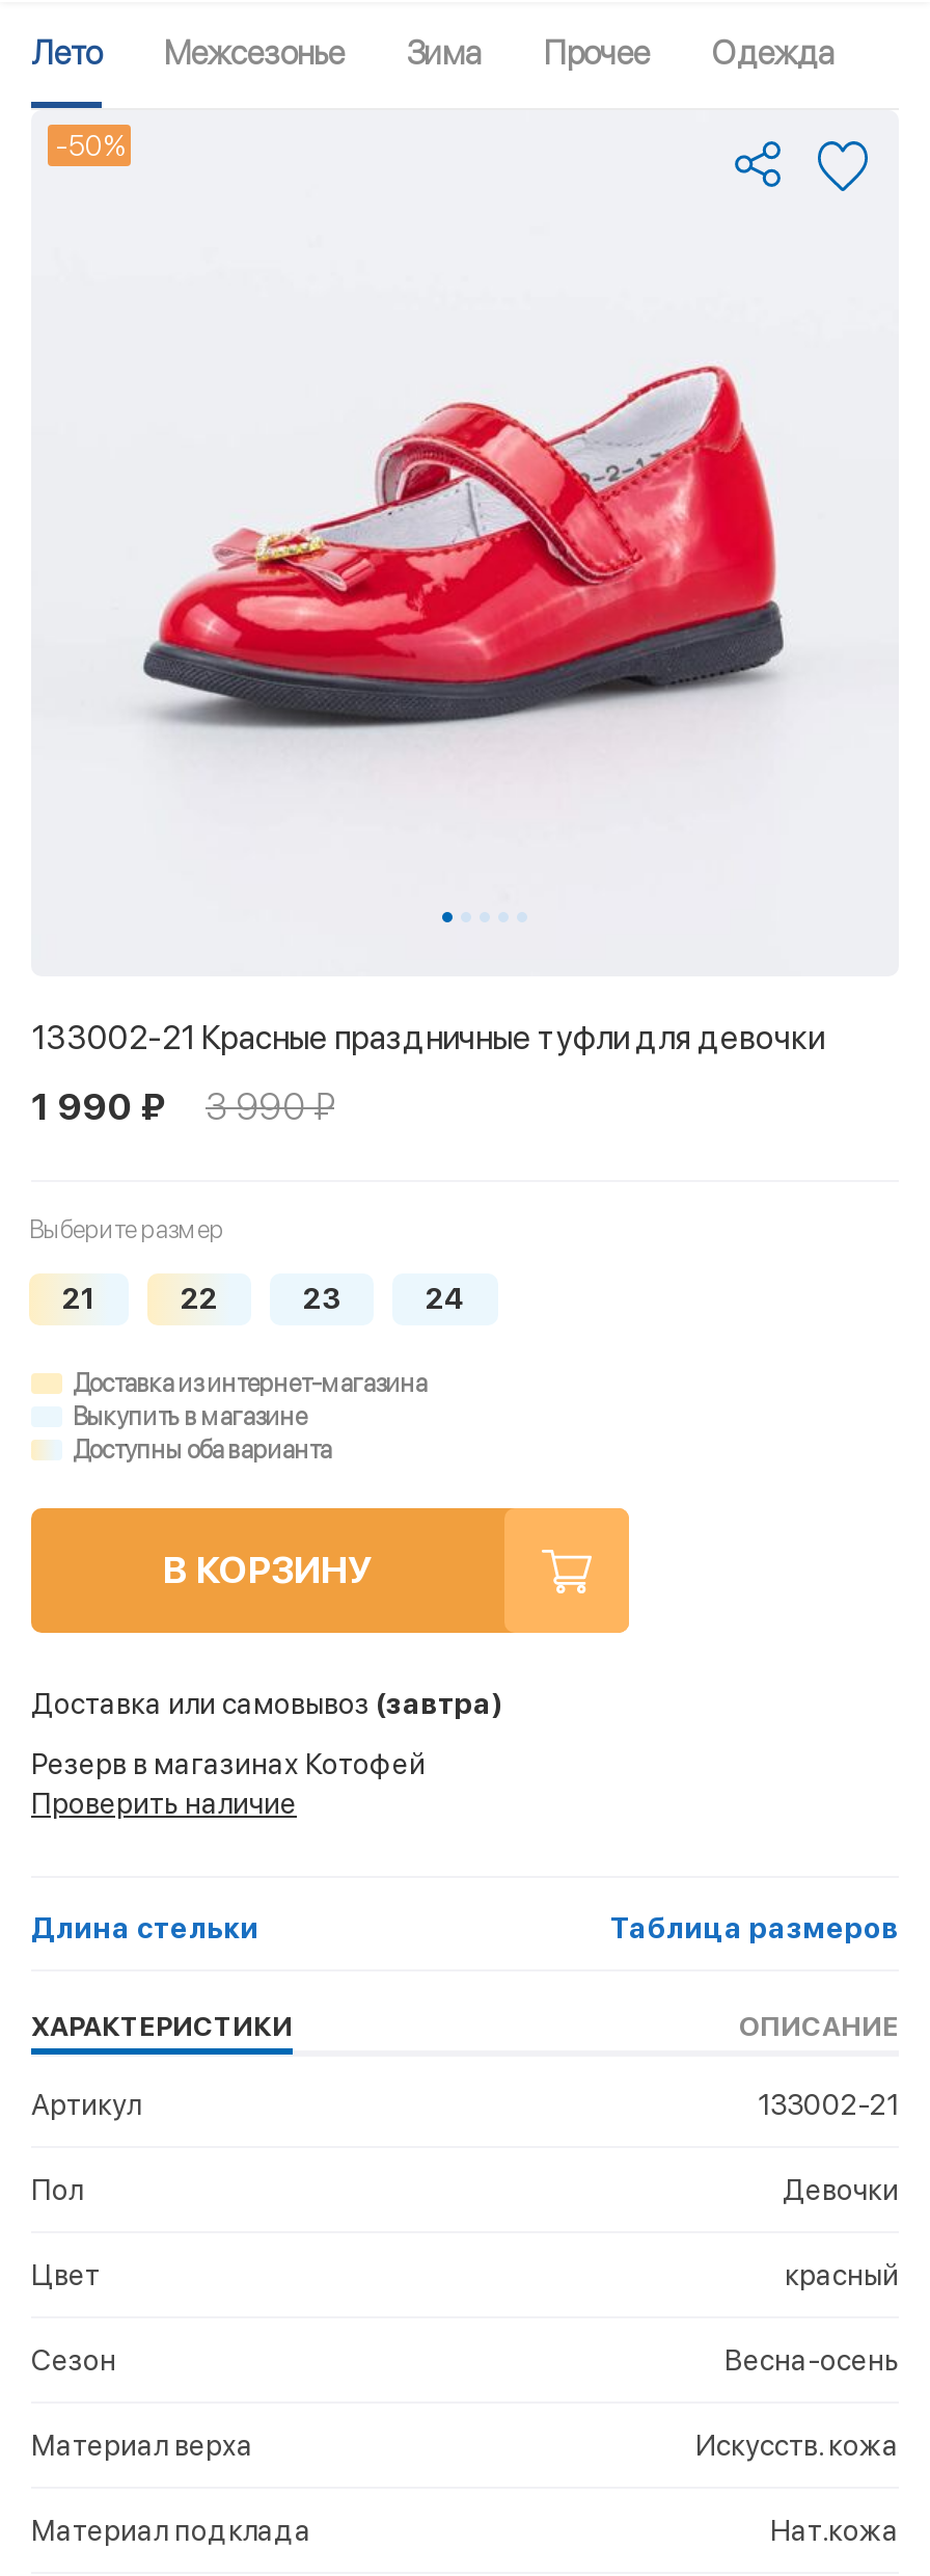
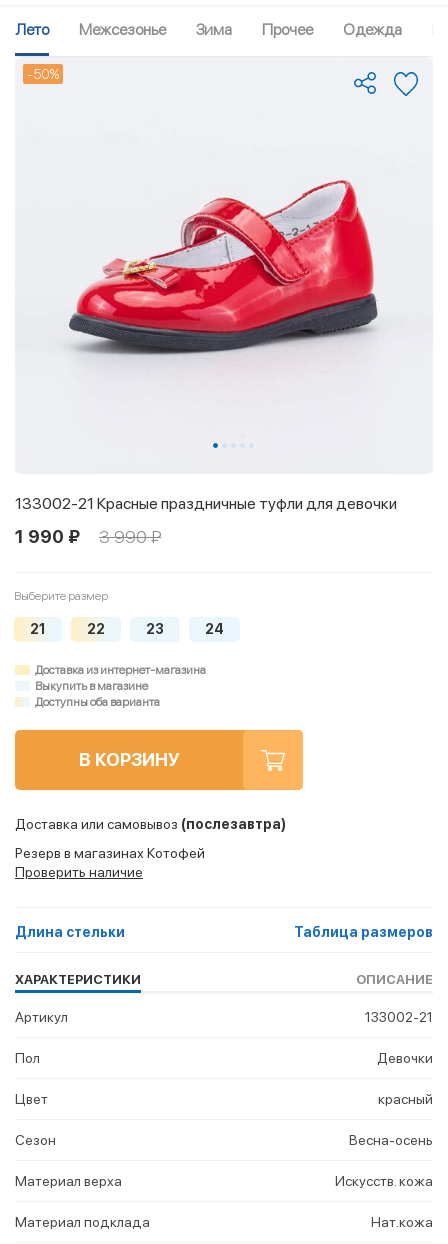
[31,1687,502,1721] Доставка или самовывоз (завтра) -> [15,816,286,832] Доставка или самовывоз (послезавтра)

